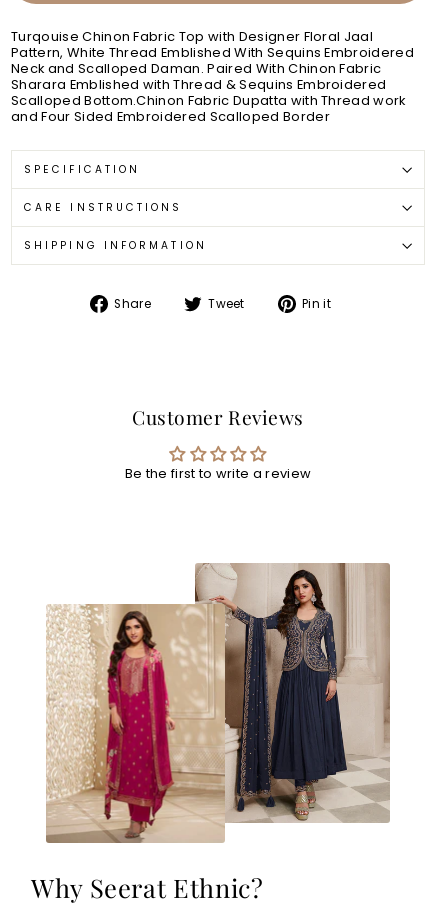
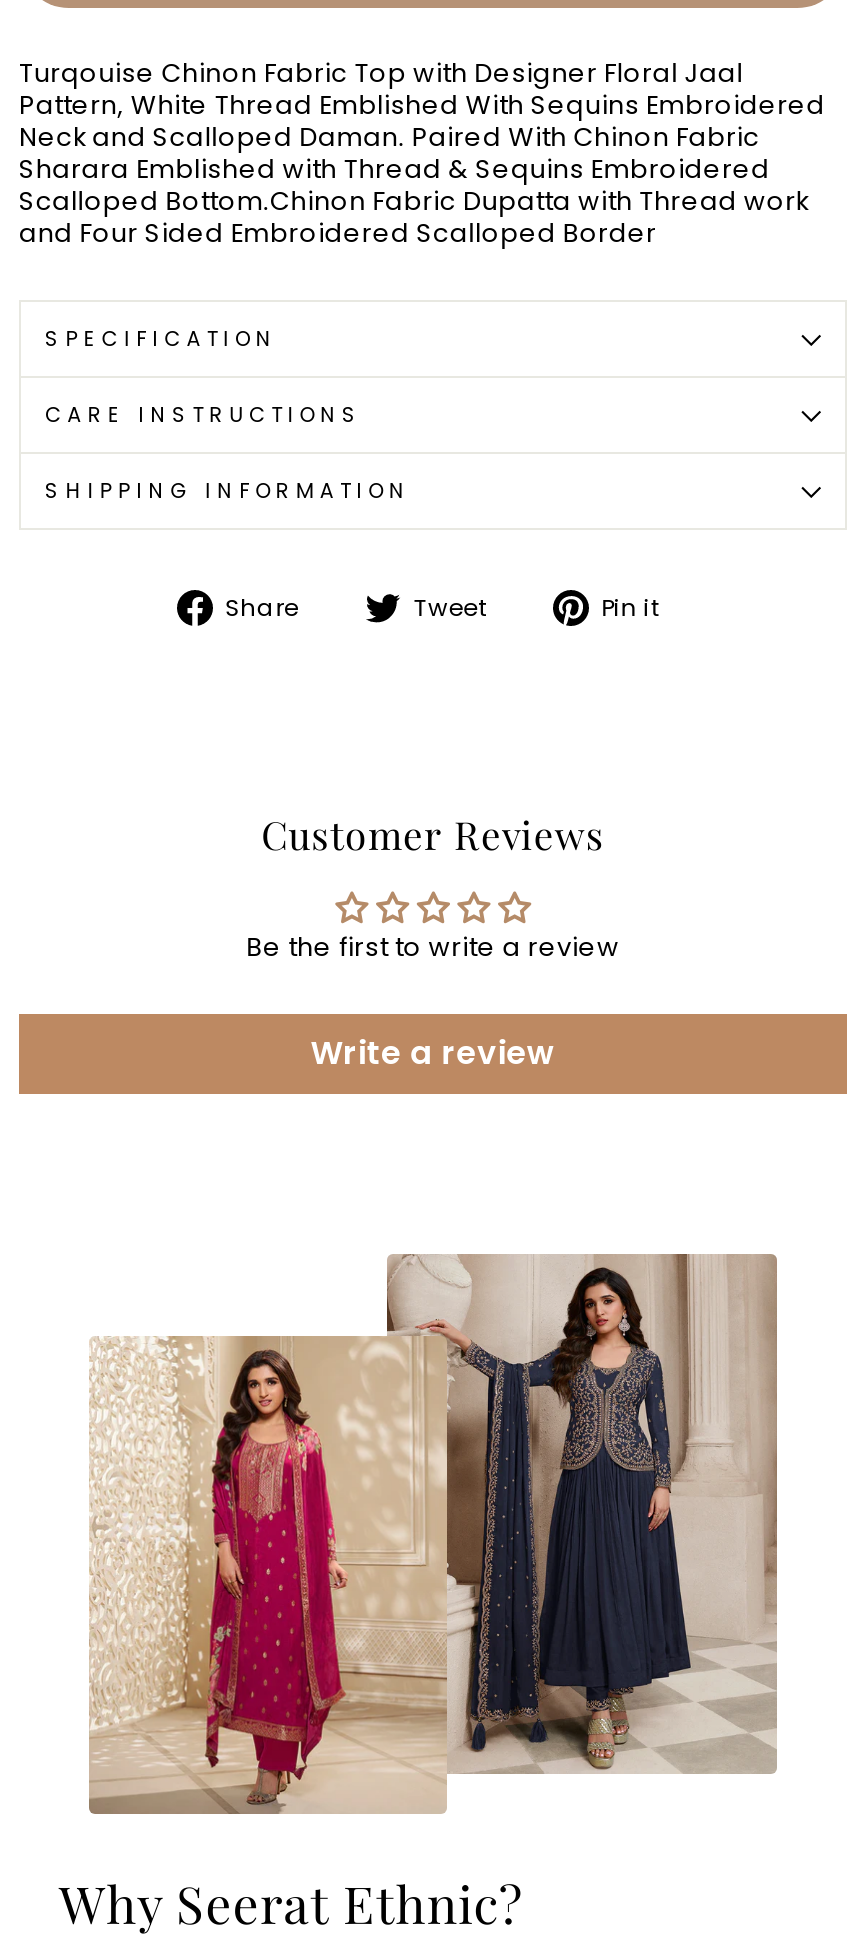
none -> [310,1031,555,1077] Write a review

